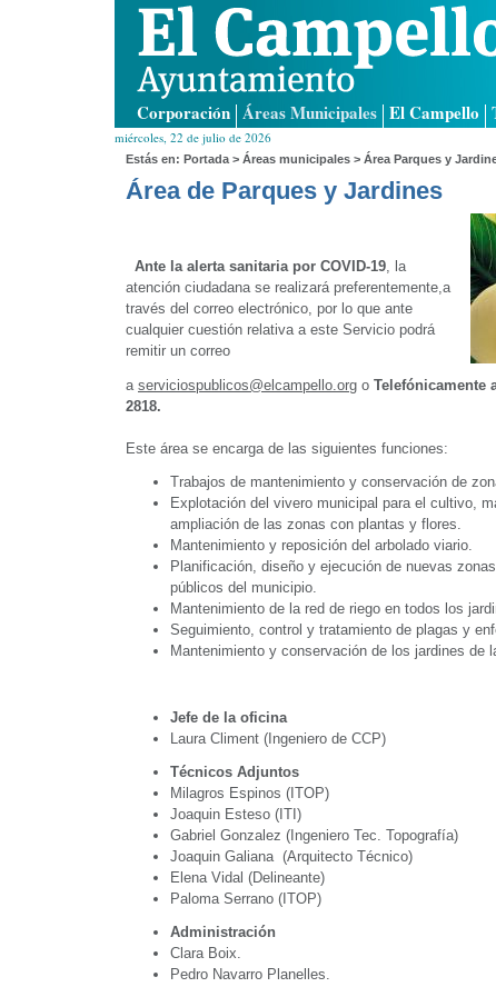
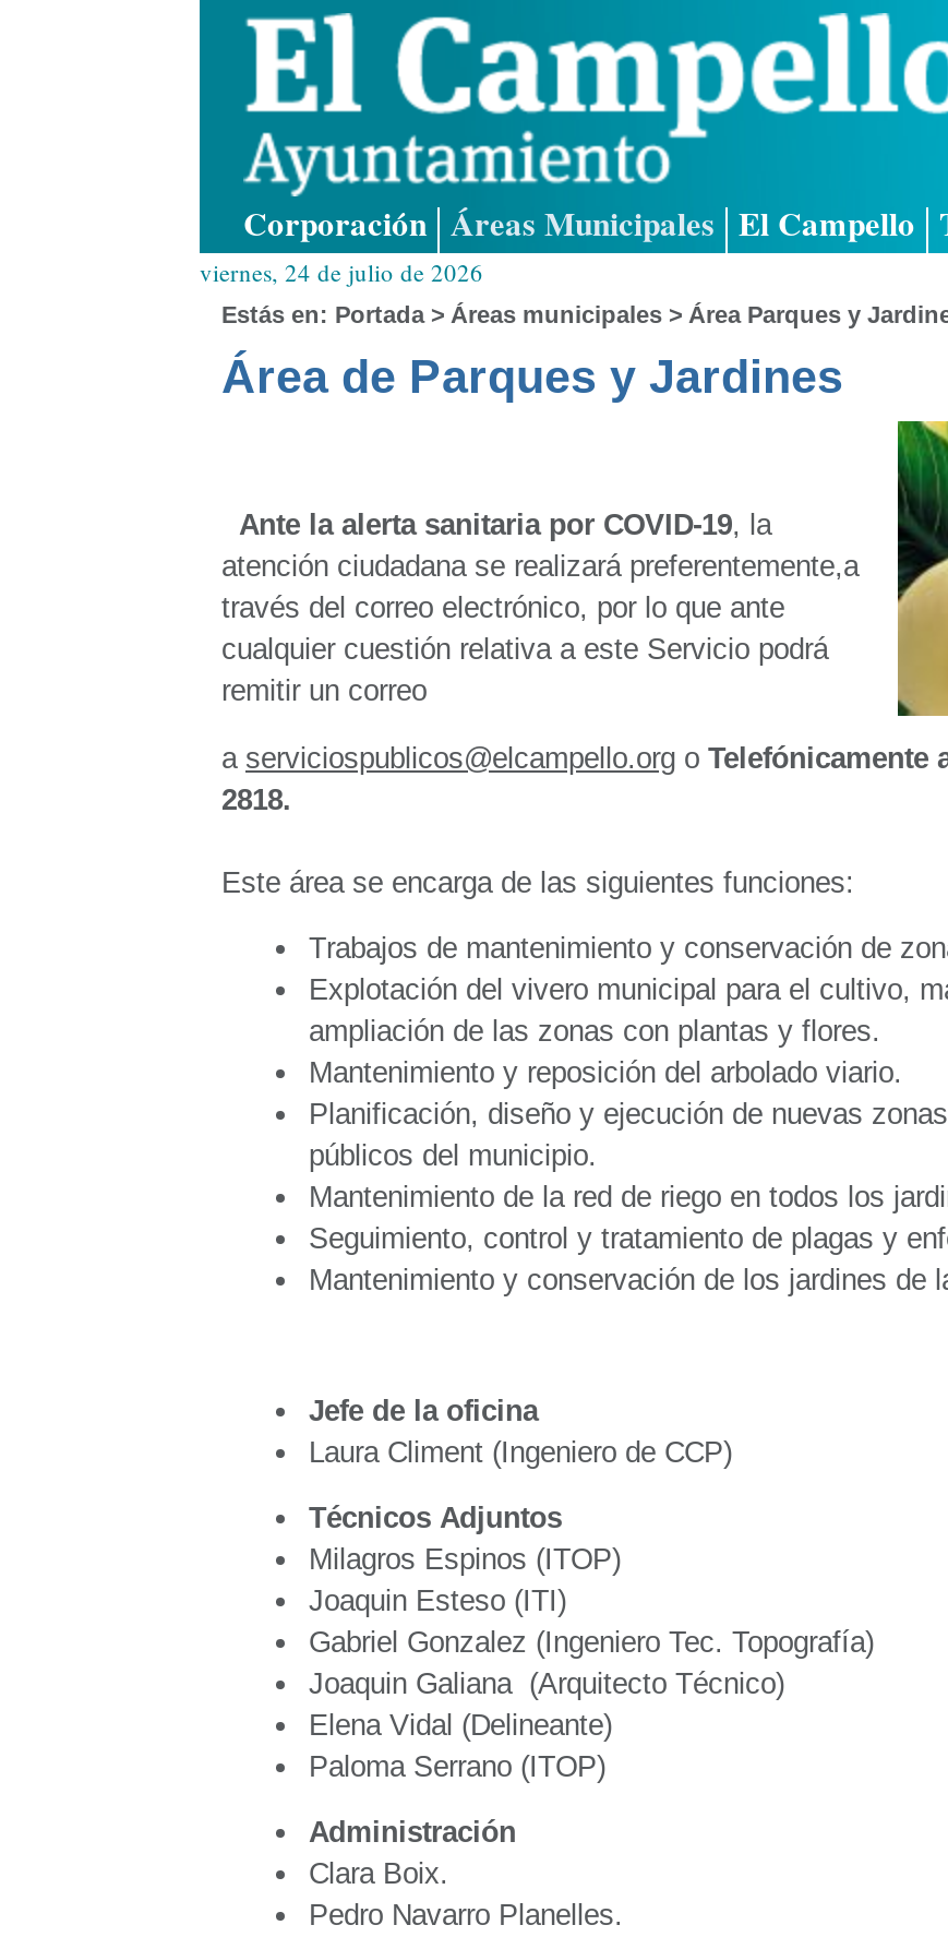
[115,129,271,146] miércoles, 22 de julio de 2026 -> [200,255,483,288] viernes, 24 de julio de 2026

